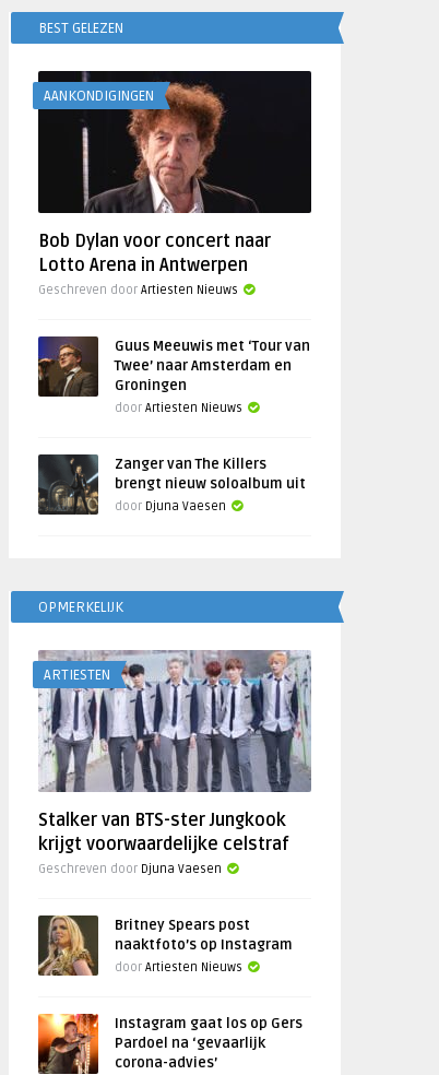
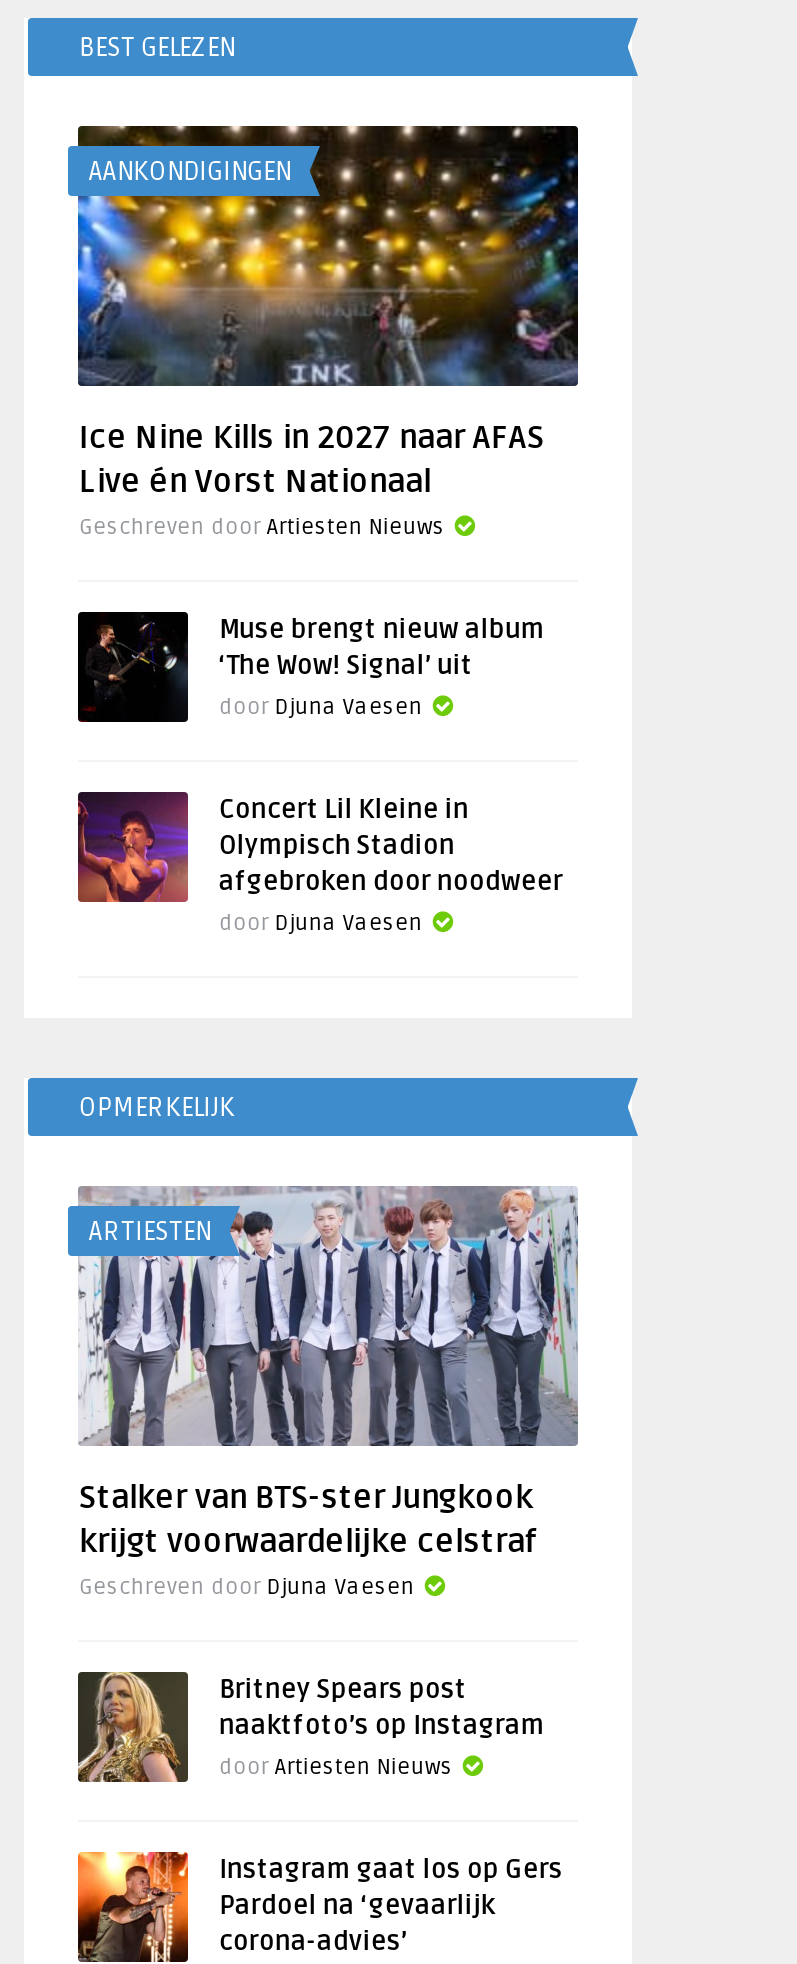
[37,70,312,276] [image] | Bob Dylan voor concert naar | Lotto Arena in Antwerpen -> [76,124,580,502] [image] | Ice Nine Kills in 2027 naar AFAS | Live én Vorst Nationaal
[37,335,311,415] [image] | Guus Meeuwis met ‘Tour van | Twee’ naar Amsterdam en | Groningen | door Artiesten Nieuws -> [76,610,545,722] [image] | Muse brengt nieuw album | ‘The Wow! Signal’ uit | door Djuna Vaesen
[37,435,306,516] [image] | Zanger van The Killers | brengt nieuw soloalbum uit -> [76,790,563,938] [image] | Concert Lil Kleine in | Olympisch Stadion | afgebroken door noodweer

